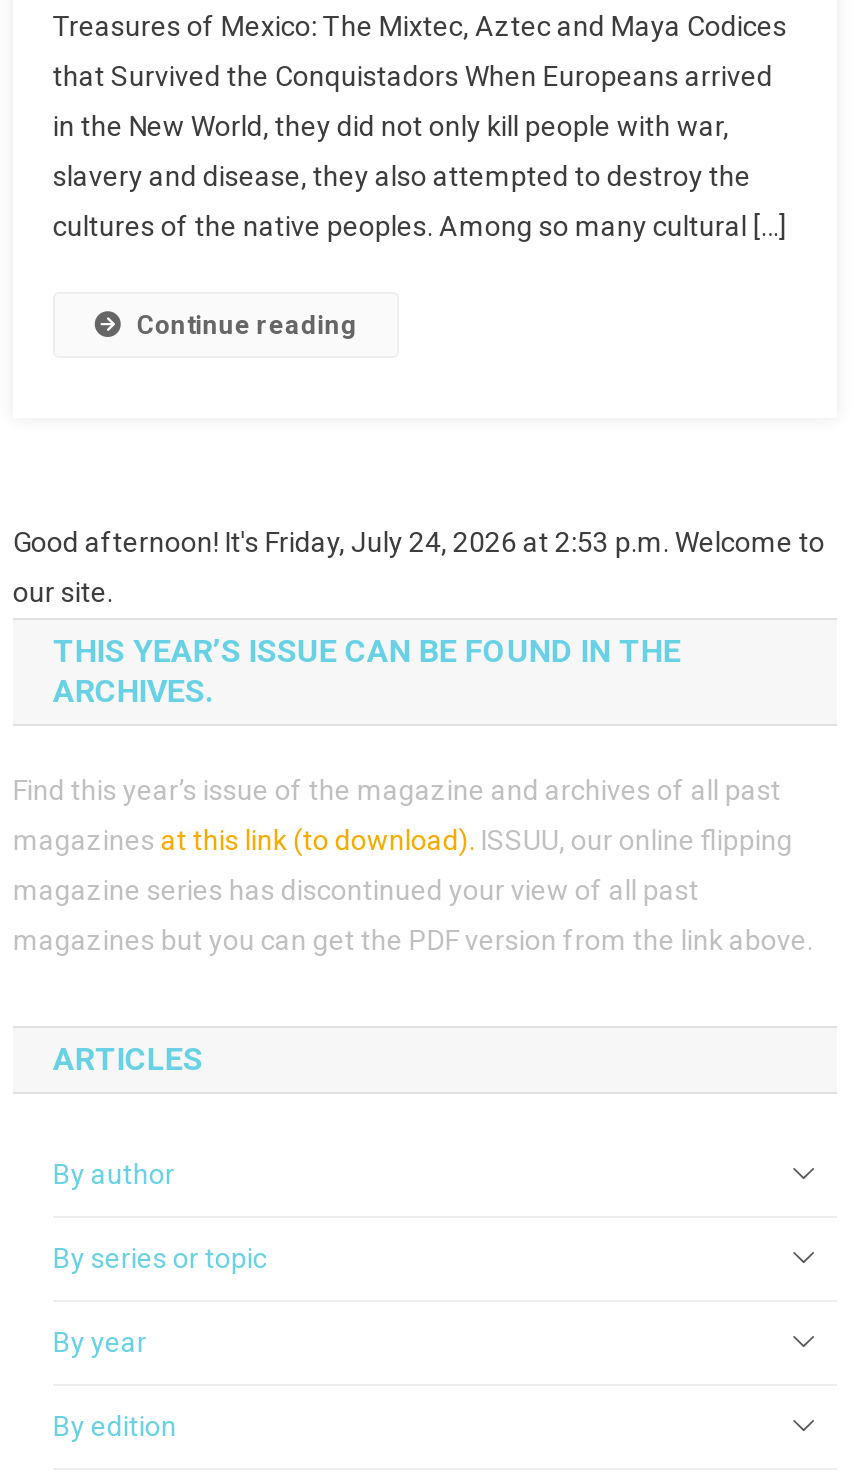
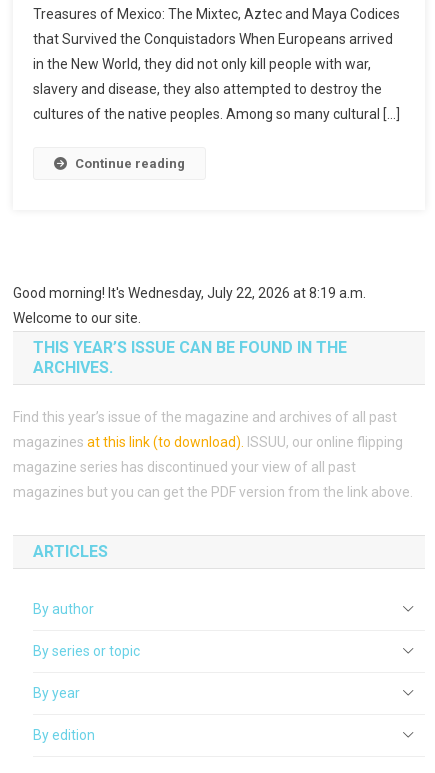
[13,526,825,558] Good afternoon! It's Friday, July 24, 2026 at 2:53 p.m. Welcome to -> [13,285,366,301] Good morning! It's Wednesday, July 22, 2026 at 8:19 a.m.
[13,576,113,608] our site. -> [13,310,141,326] Welcome to our site.

